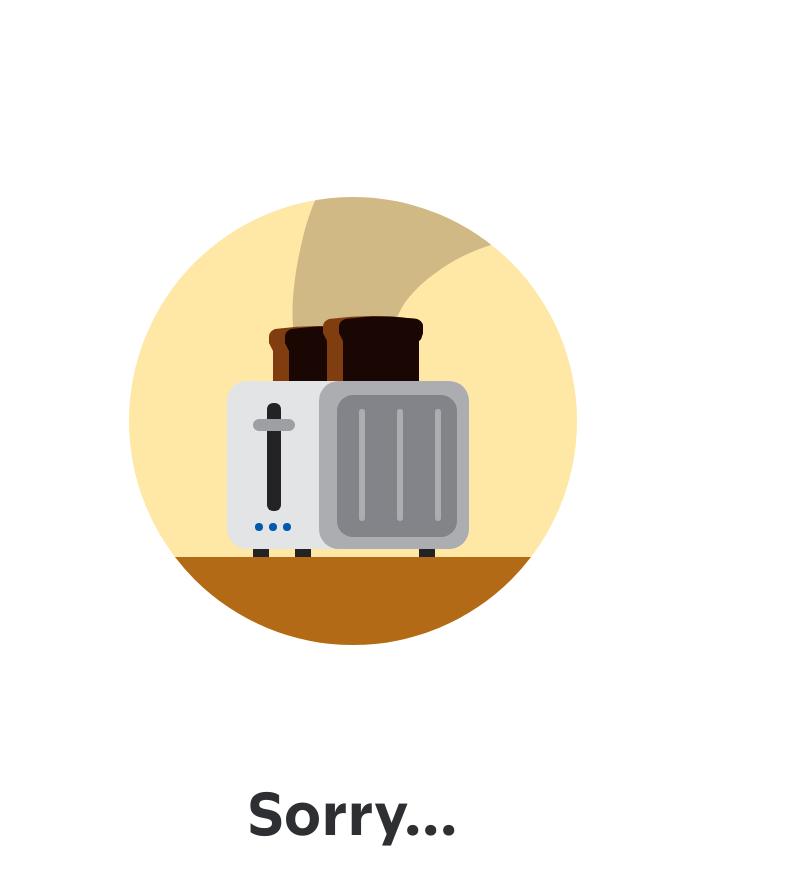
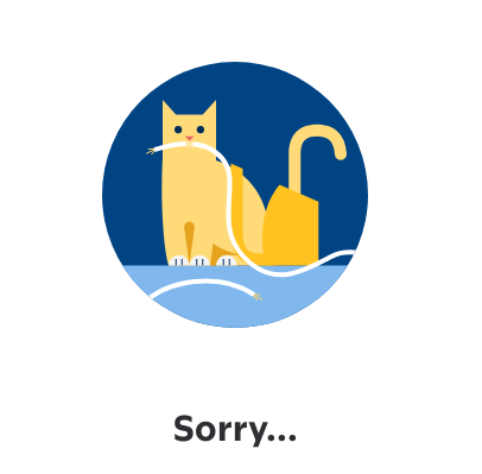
[129,195,577,647] [image] -> [101,61,369,329] [image]

